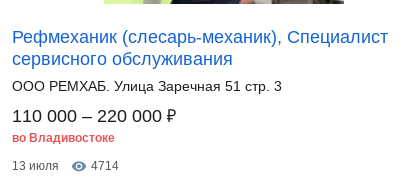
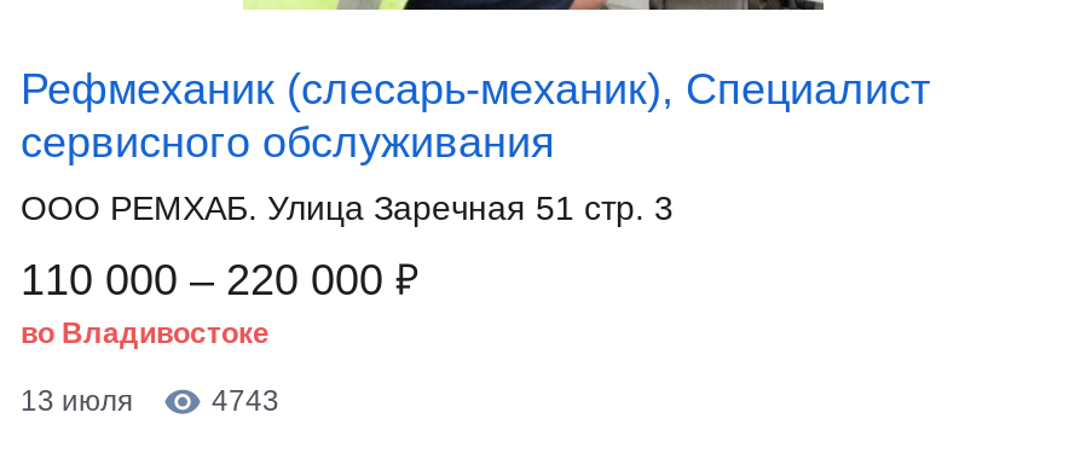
[91,159,119,173] 4714 -> [212,384,279,418] 4743

